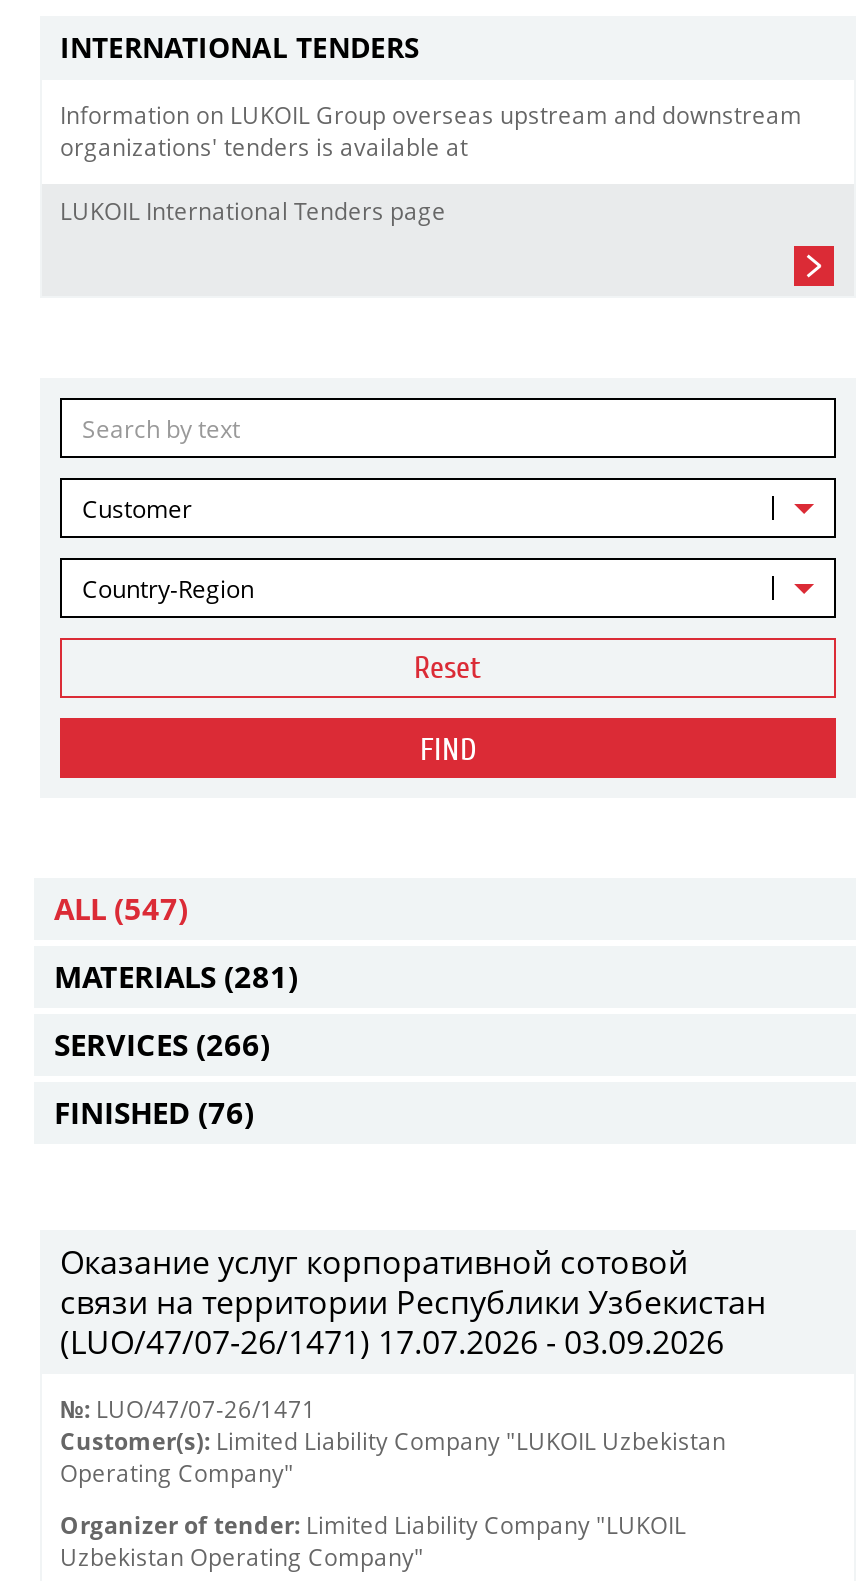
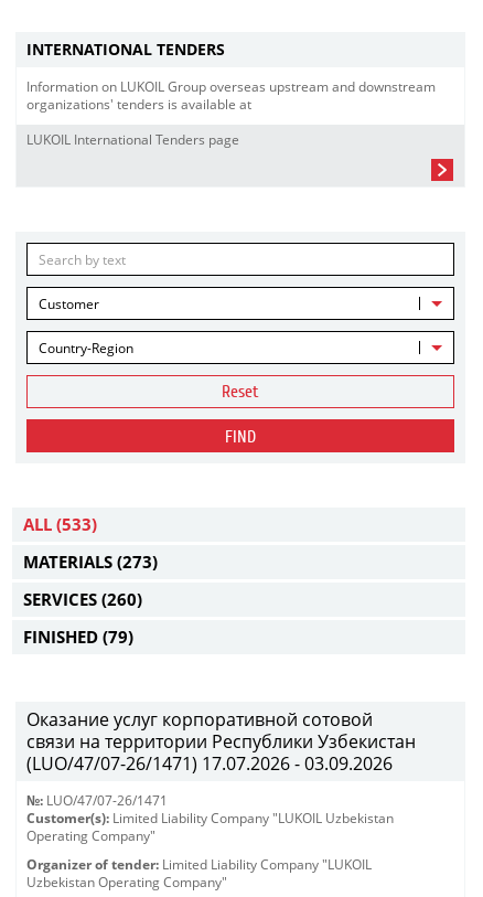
[54,888,188,928] ALL (547) -> [23,513,97,535] ALL (533)
[54,956,298,996] MATERIALS (281) -> [23,551,158,573] MATERIALS (273)
[54,1024,270,1064] SERVICES (266) -> [23,588,142,610] SERVICES (260)
[54,1092,254,1132] FINISHED (76) -> [23,626,133,648] FINISHED (79)

